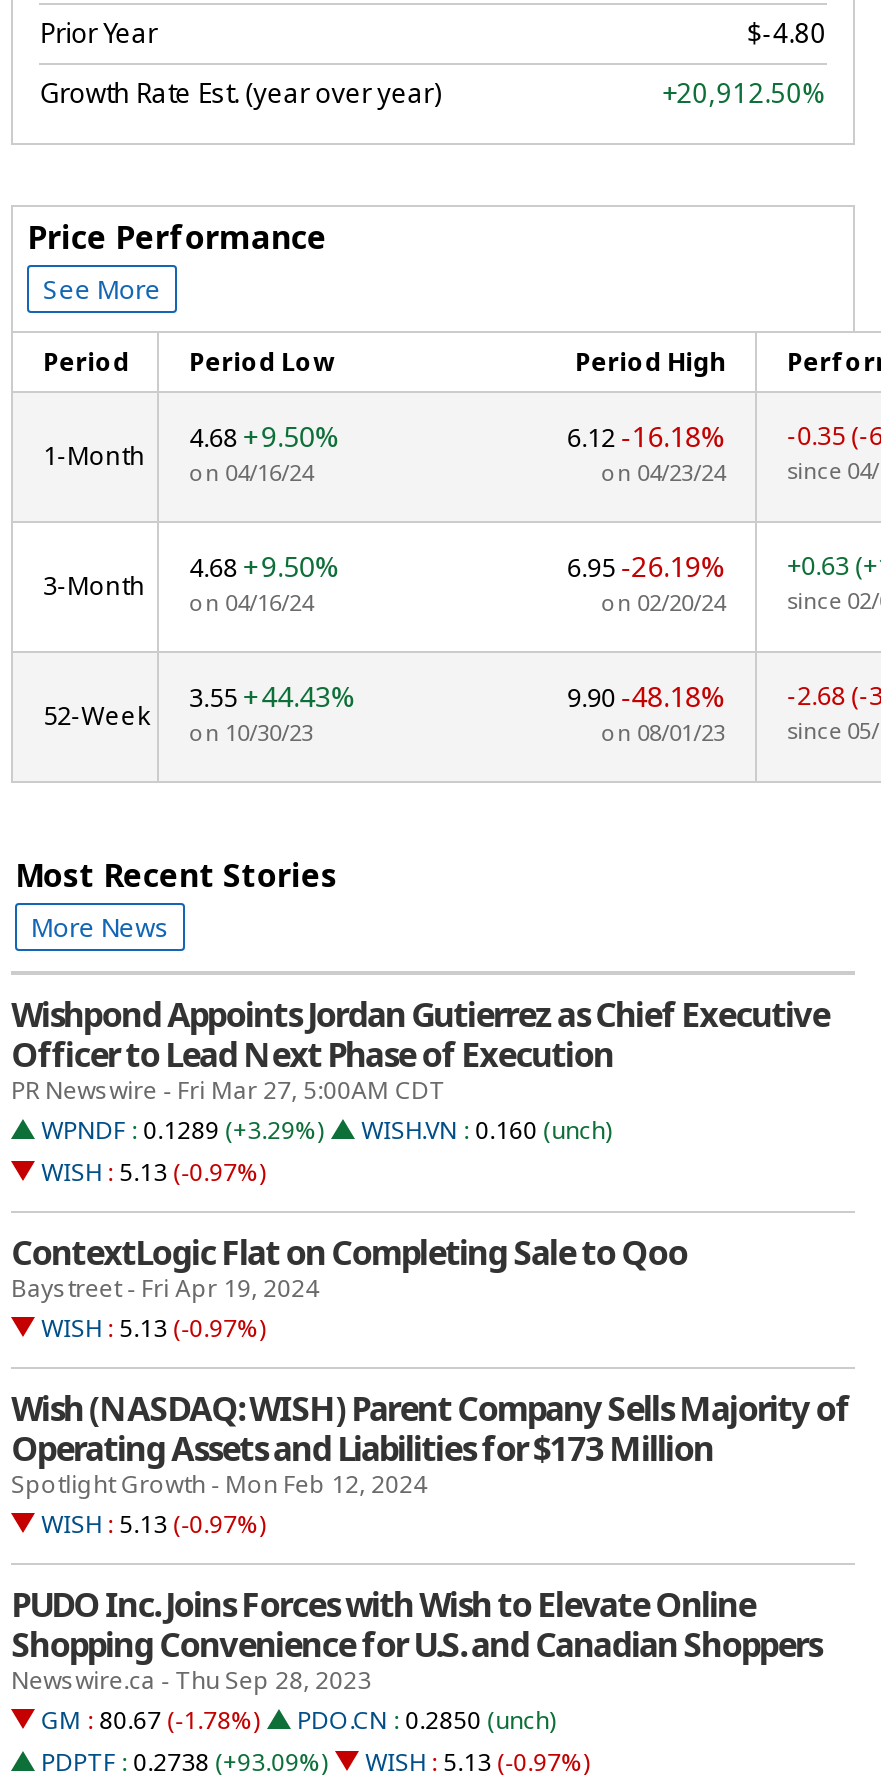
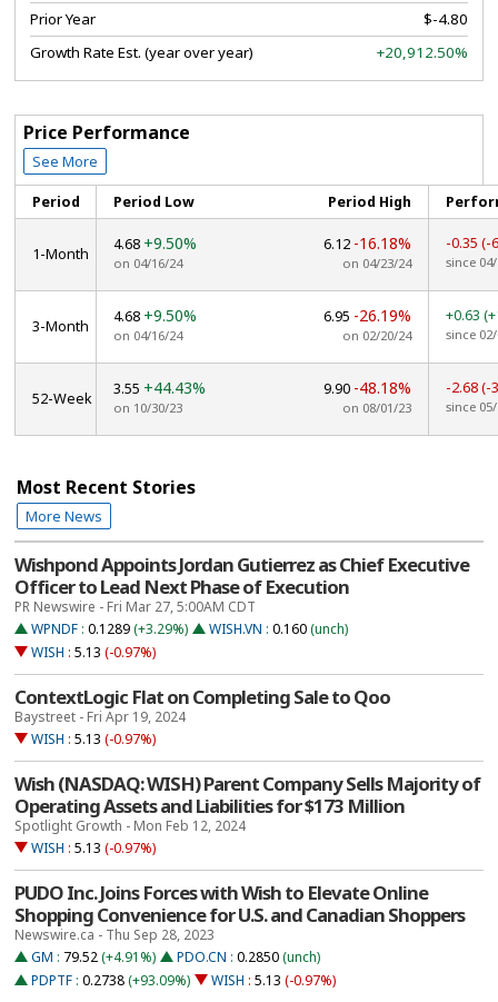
[41,1703,555,1737] GM : 80.67 (-1.78%) PDO.CN : 0.2850 (unch) -> [31,948,320,967] GM : 79.52 (+4.91%) PDO.CN : 0.2850 (unch)

